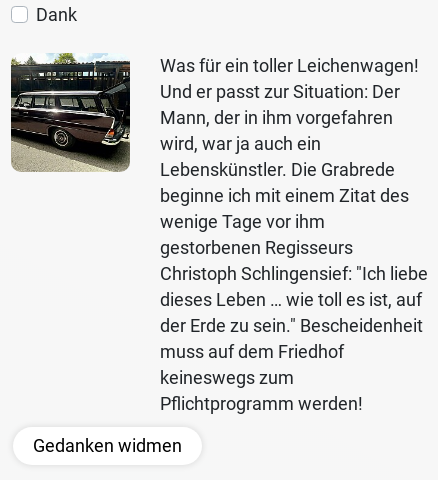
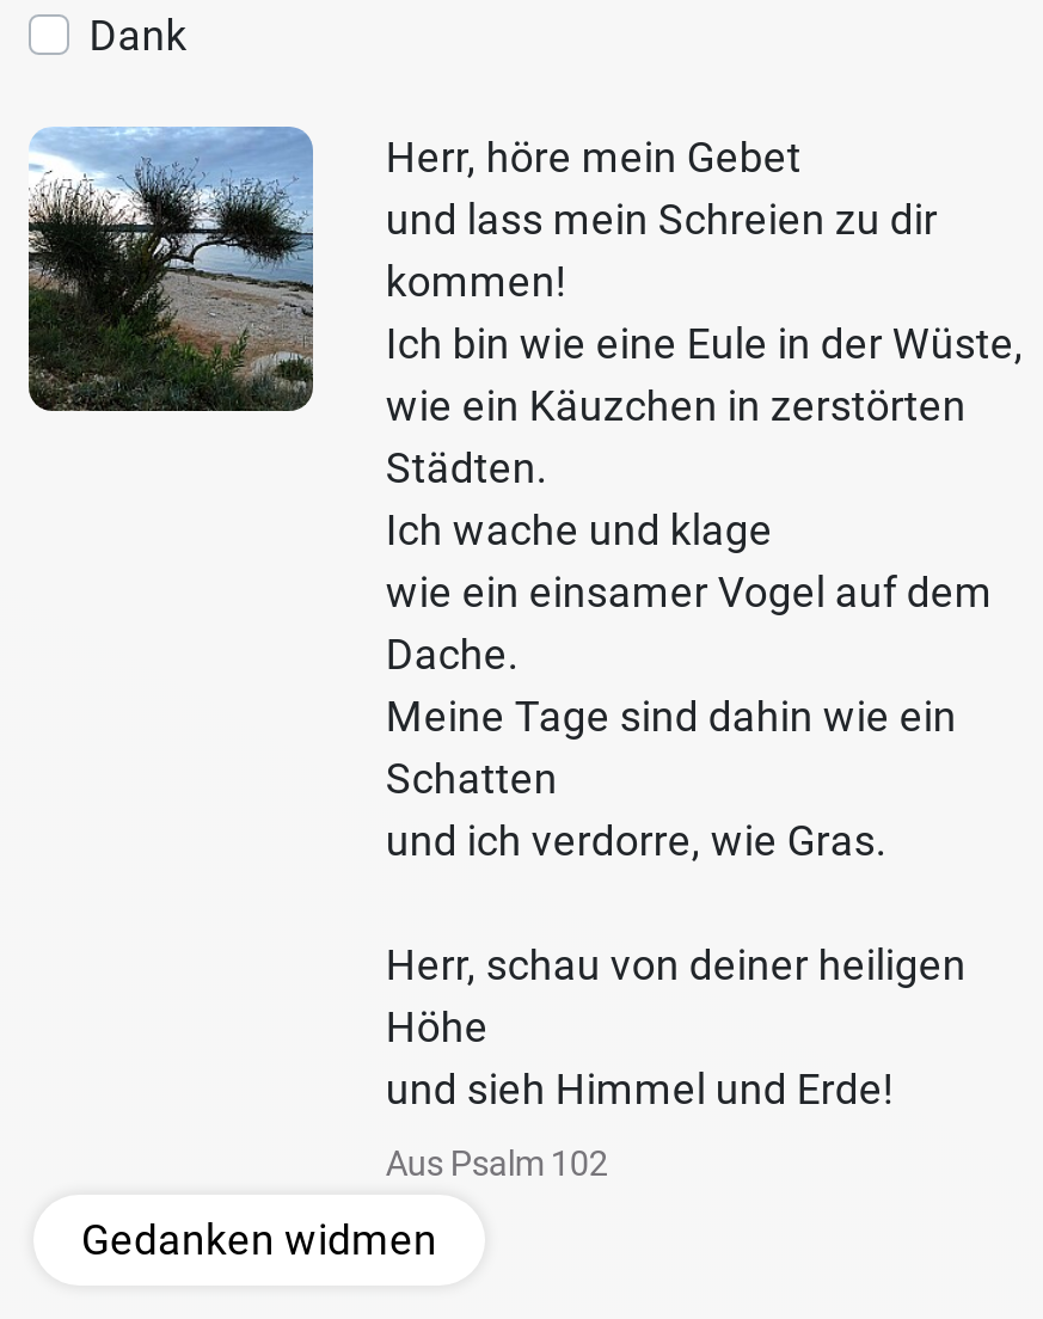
[10,52,428,414] [image] | Was für ein toller Leichenwagen! | Und er passt zur Situation: Der | Mann, der in ihm vorgefahren | wird, war ja auch ein | Lebenskünstler. Die Grabrede | beginne ich mit einem Zitat des | wenige Tage vor ihm | gestorbenen Regisseurs | Christoph Schlingensief: "Ich liebe | dieses Leben … wie toll es ist, auf | der Erde zu sein." Bescheidenheit | muss auf dem Friedhof | keineswegs zum | Pflichtprogramm werden! -> [26,124,1023,1183] [image] | Herr, höre mein Gebet | und lass mein Schreien zu dir | kommen! | Ich bin wie eine Eule in der Wüste, | wie ein Käuzchen in zerstörten | Städten. | Ich wache und klage | wie ein einsamer Vogel auf dem | Dache. | Meine Tage sind dahin wie ein | Schatten | und ich verdorre, wie Gras. | Herr, schau von deiner heiligen | Höhe | und sieh Himmel und Erde! | Aus Psalm 102

